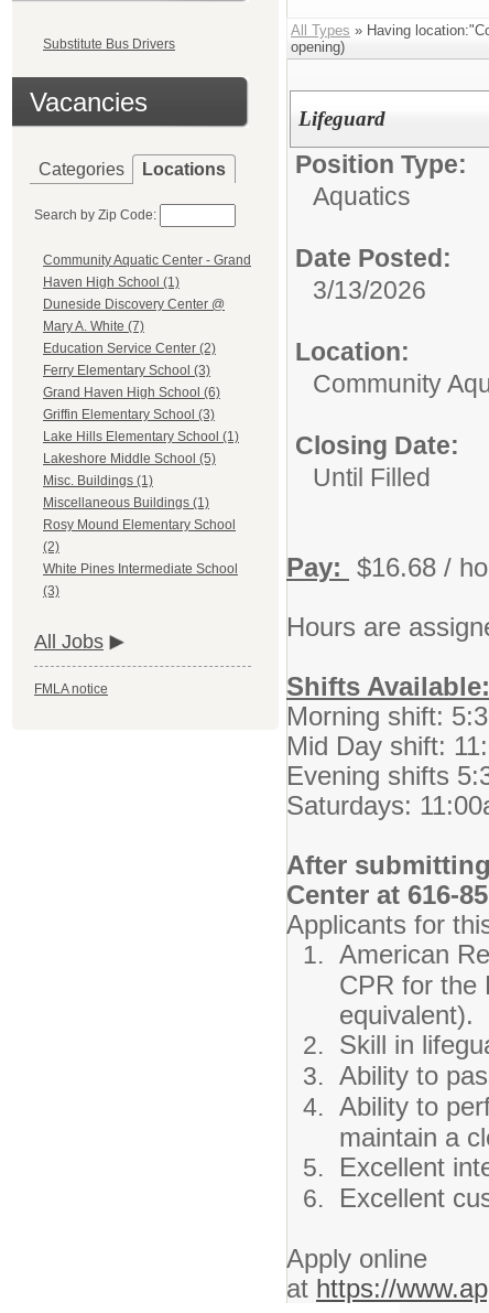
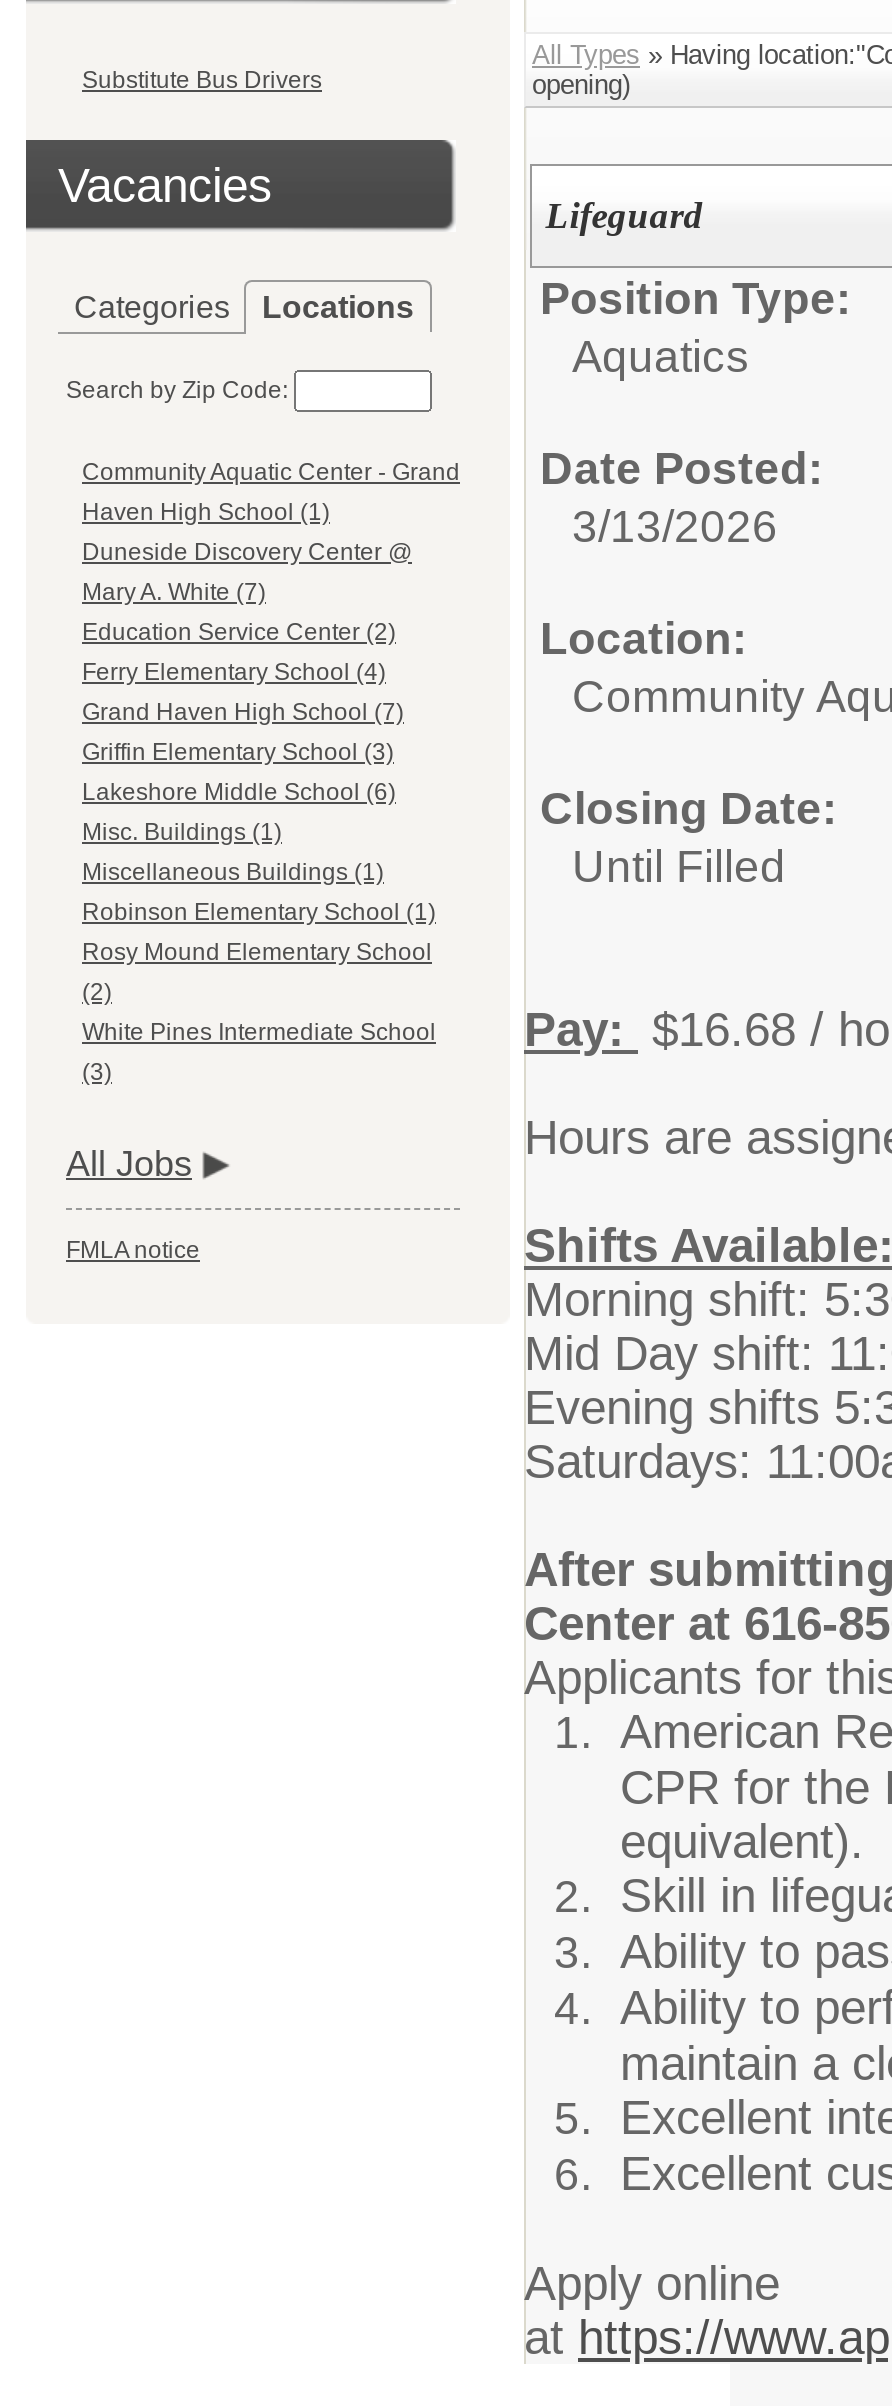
[43,363,210,378] Ferry Elementary School (3) -> [82,659,386,687] Ferry Elementary School (4)
[43,385,220,401] Grand Haven High School (6) -> [82,699,404,727] Grand Haven High School (7)
[43,429,239,467] Lake Hills Elementary School (1) | Lakeshore Middle School (5) -> [82,779,396,807] Lakeshore Middle School (6)
moved [43,473,209,511] -> [82,819,384,887]: Misc. Buildings (1) | Miscellaneous Buildings (1)
none -> [82,899,436,927] Robinson Elementary School (1)

